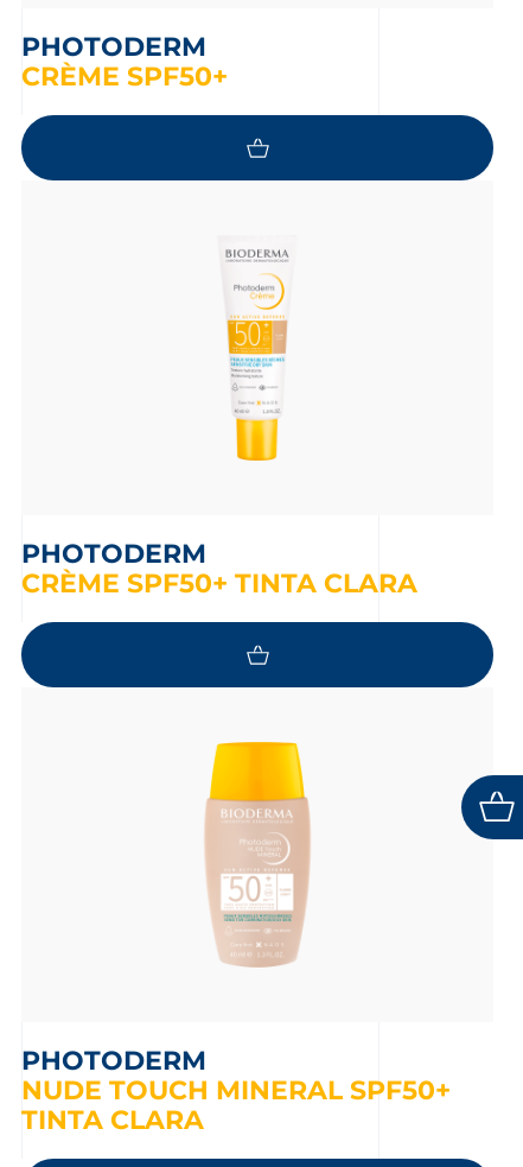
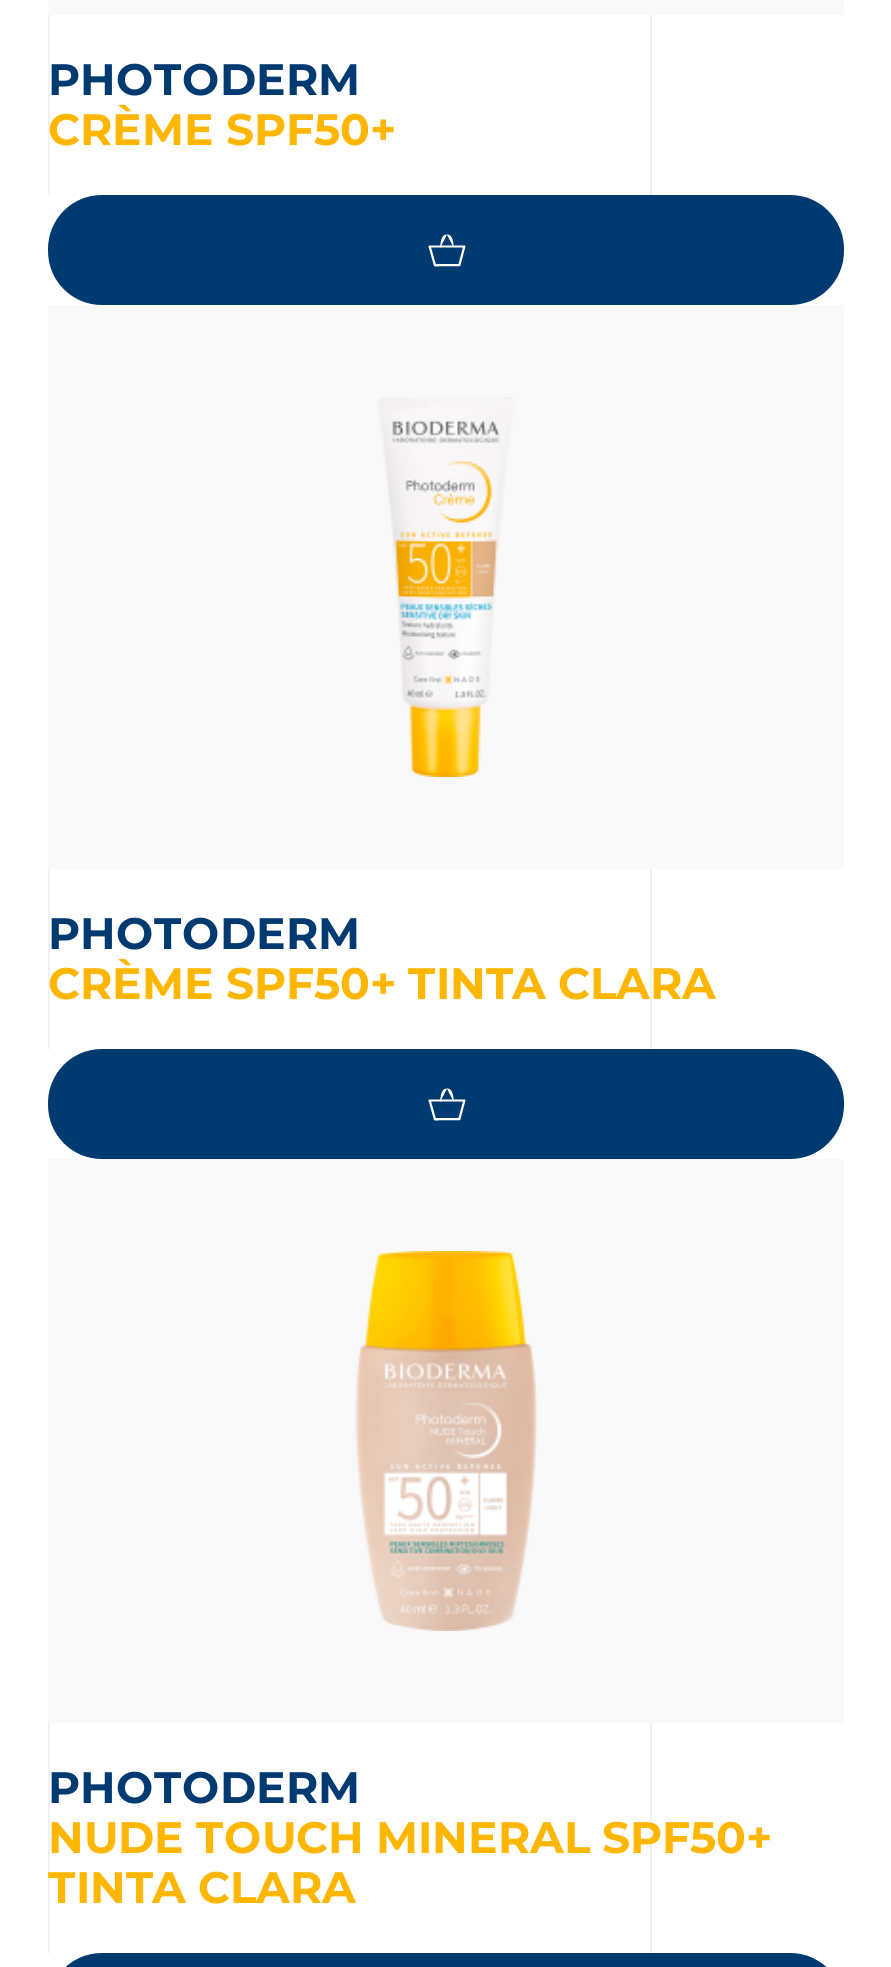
[460,774,519,841] [image] -> none

